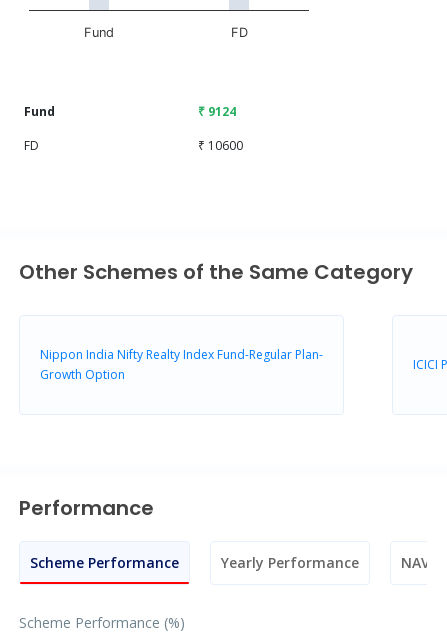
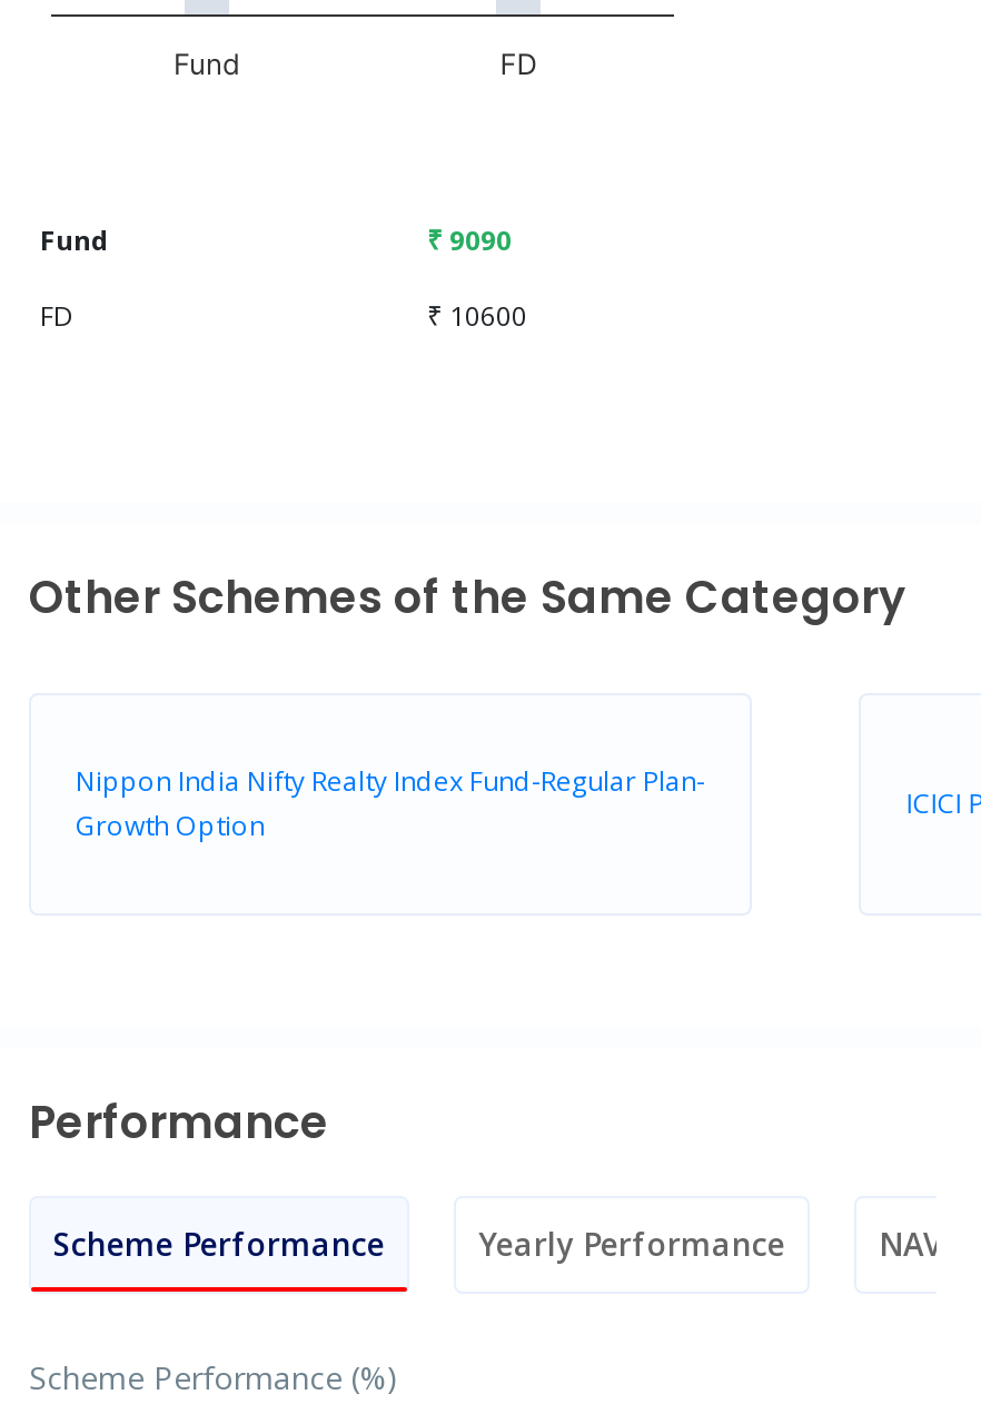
[198,103,236,120] ₹ 9124 -> [427,221,512,259] ₹ 9090

